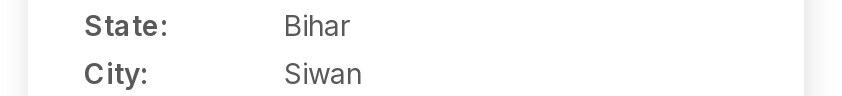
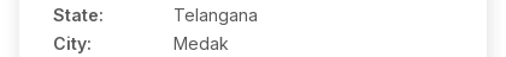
[284,8,350,42] Bihar -> [173,5,258,25] Telangana
[284,56,362,90] Siwan -> [173,33,229,53] Medak

